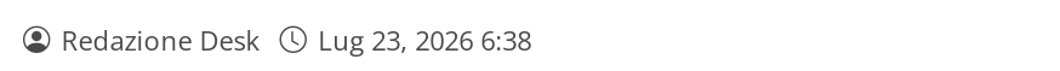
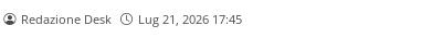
[61,22,531,58] Redazione Desk Lug 23, 2026 6:38 -> [21,11,242,27] Redazione Desk Lug 21, 2026 17:45

